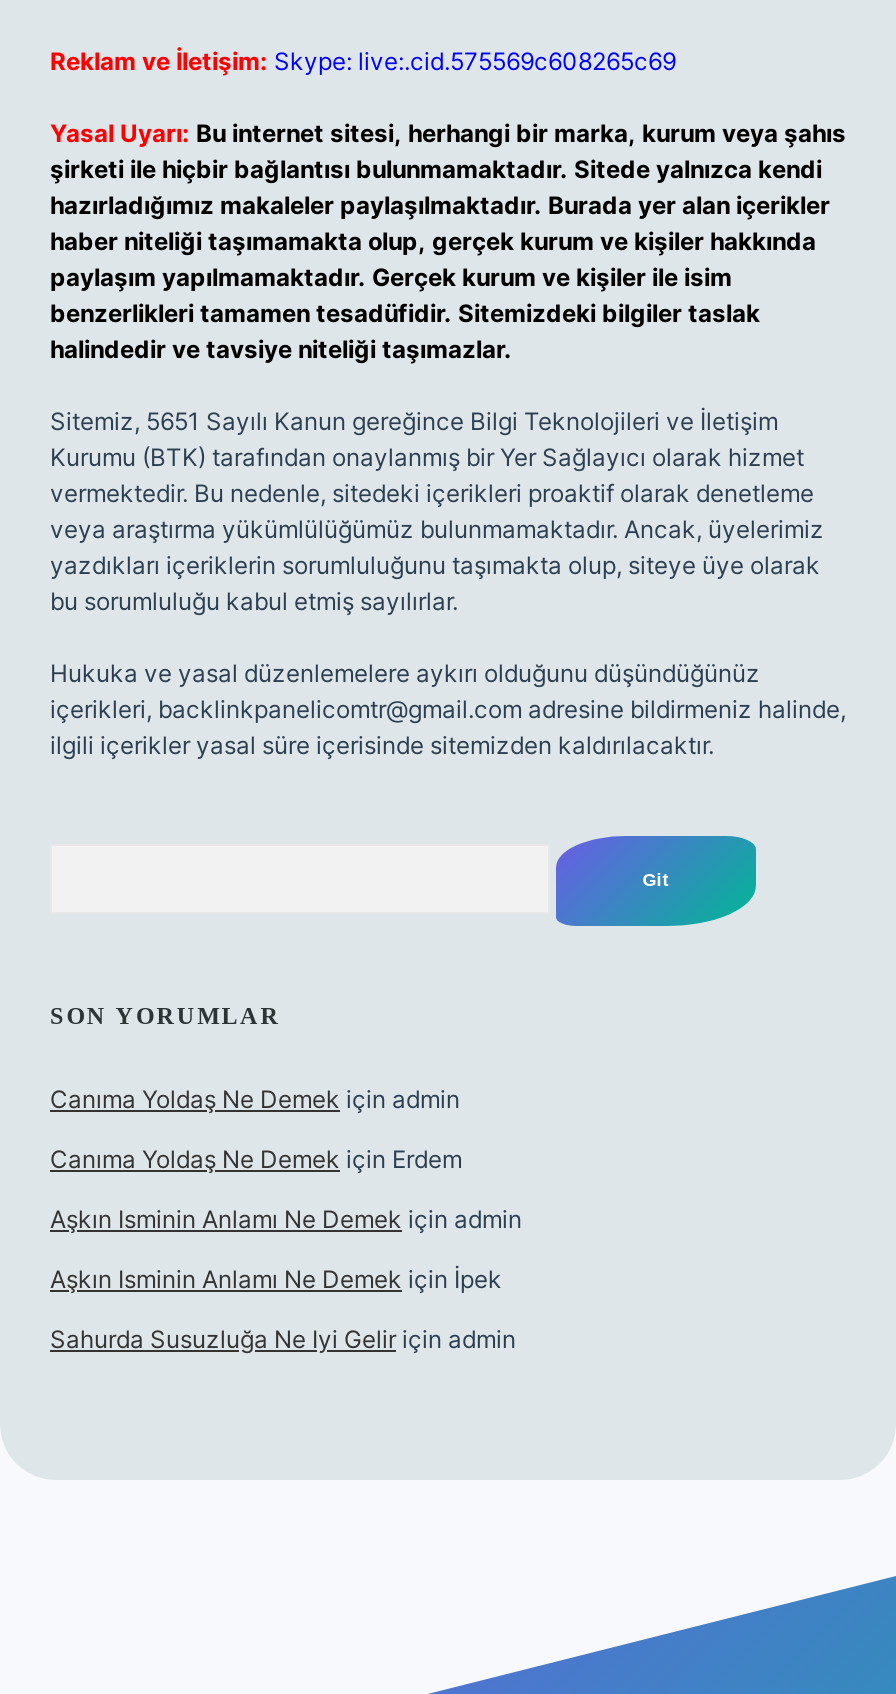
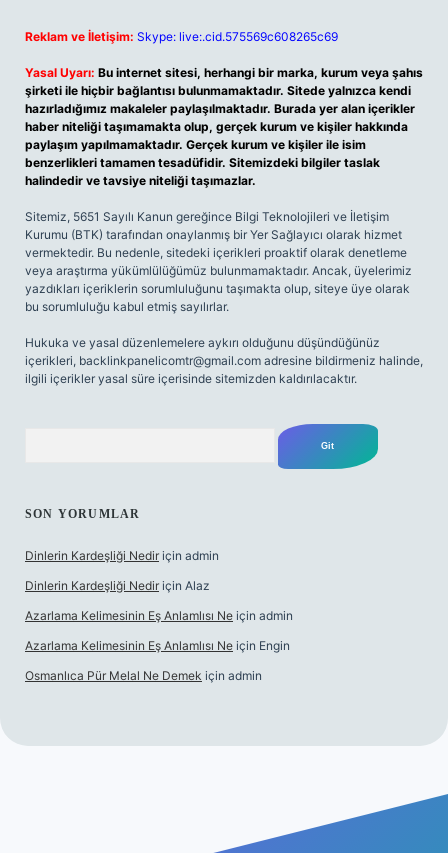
[50,1084,460,1114] Canıma Yoldaş Ne Demek için admin -> [25,548,219,563] Dinlerin Kardeşliği Nedir için admin
[50,1144,462,1174] Canıma Yoldaş Ne Demek için Erdem -> [25,578,210,593] Dinlerin Kardeşliği Nedir için Alaz
[50,1204,522,1234] Aşkın Isminin Anlamı Ne Demek için admin -> [25,608,293,623] Azarlama Kelimesinin Eş Anlamlısı Ne için admin
[50,1264,502,1294] Aşkın Isminin Anlamı Ne Demek için İpek -> [25,638,290,653] Azarlama Kelimesinin Eş Anlamlısı Ne için Engin
[50,1324,516,1354] Sahurda Susuzluğa Ne Iyi Gelir için admin -> [25,668,262,683] Osmanlıca Pür Melal Ne Demek için admin

